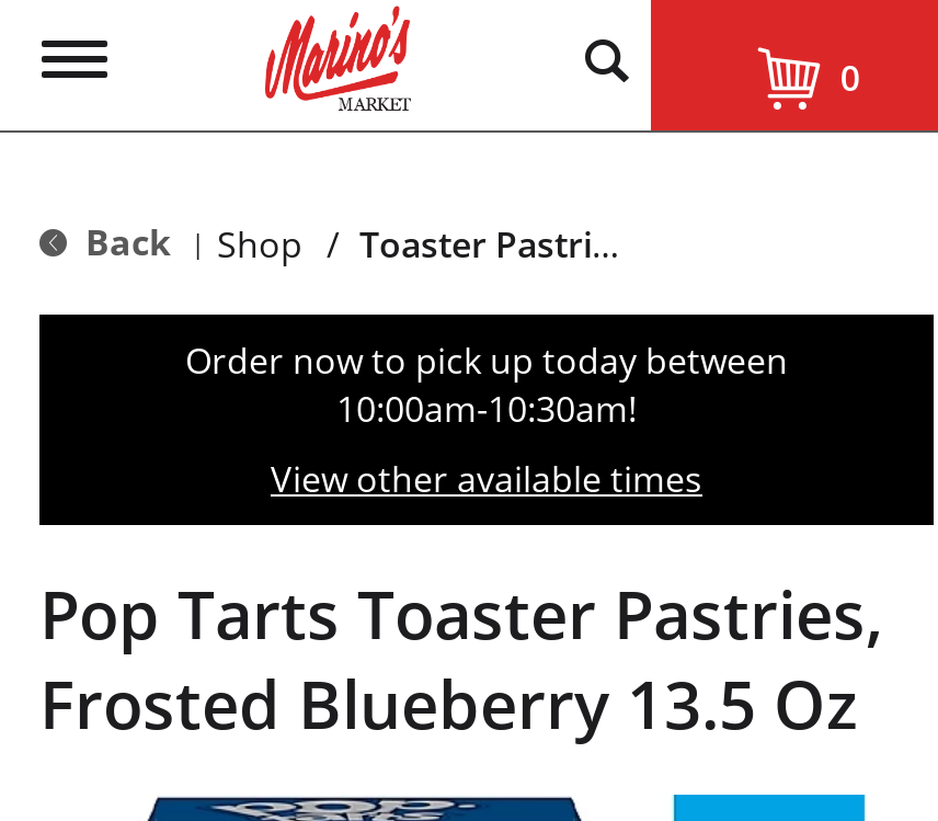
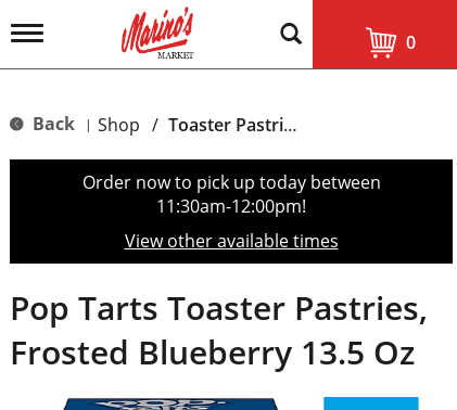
[336,385,637,433] 10:00am-10:30am! -> [156,194,306,218] 11:30am-12:00pm!

